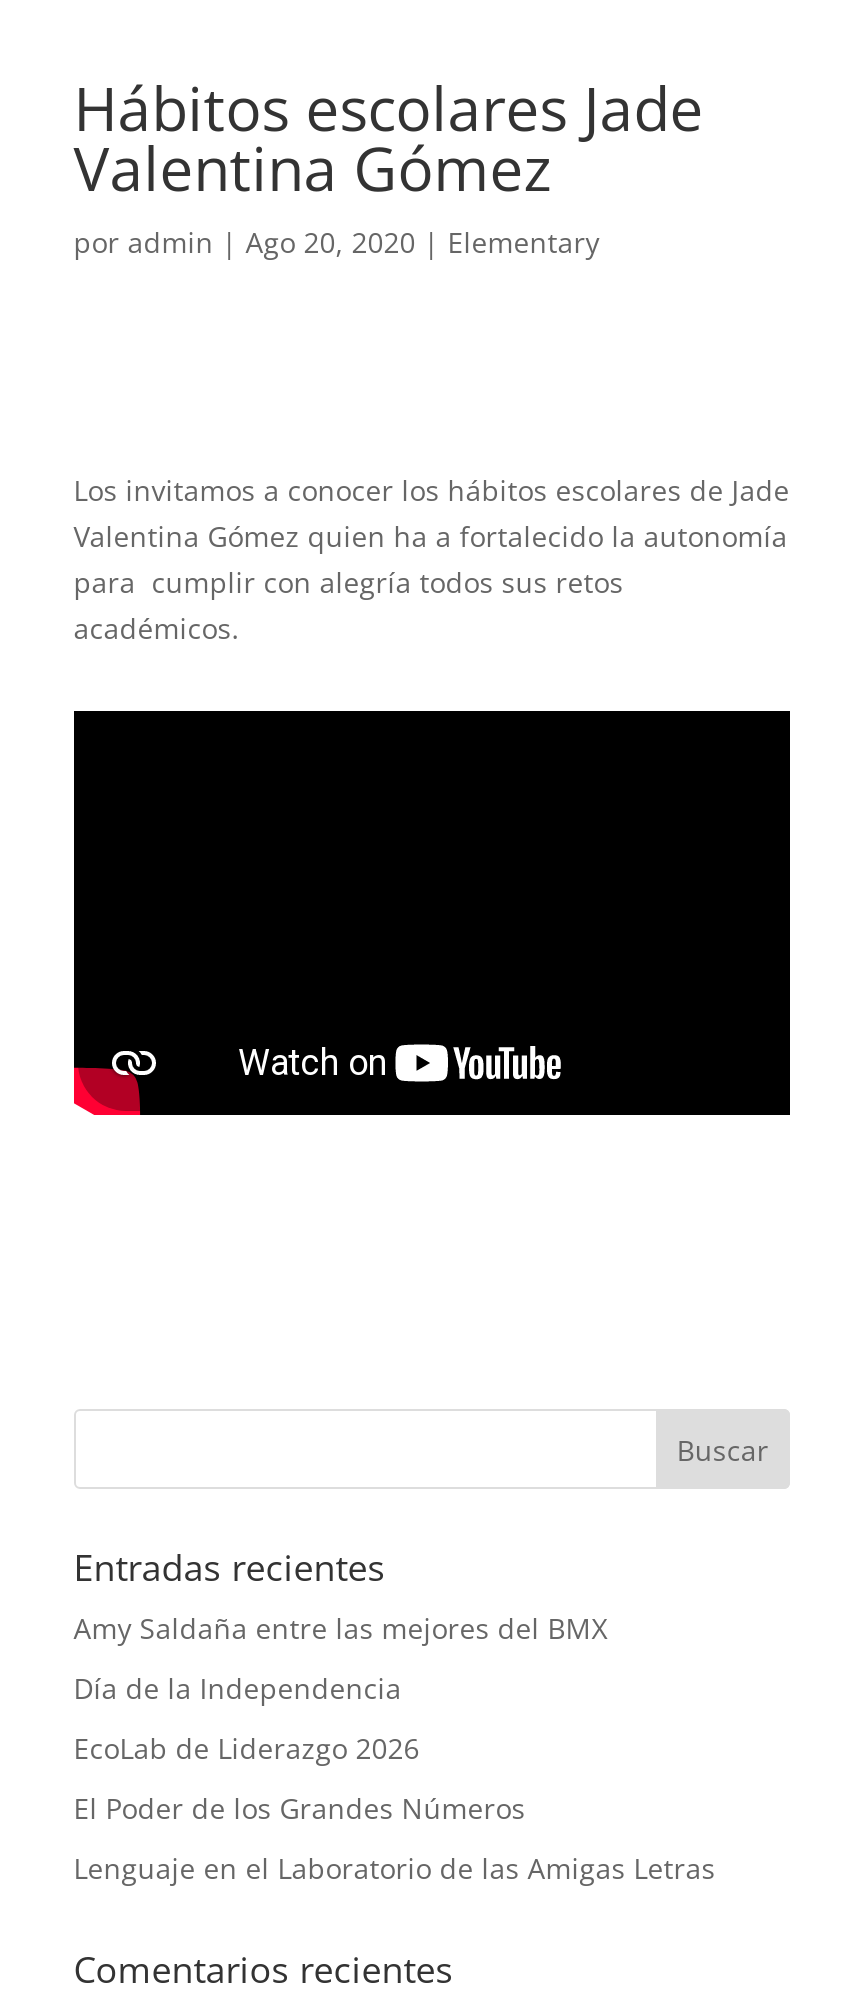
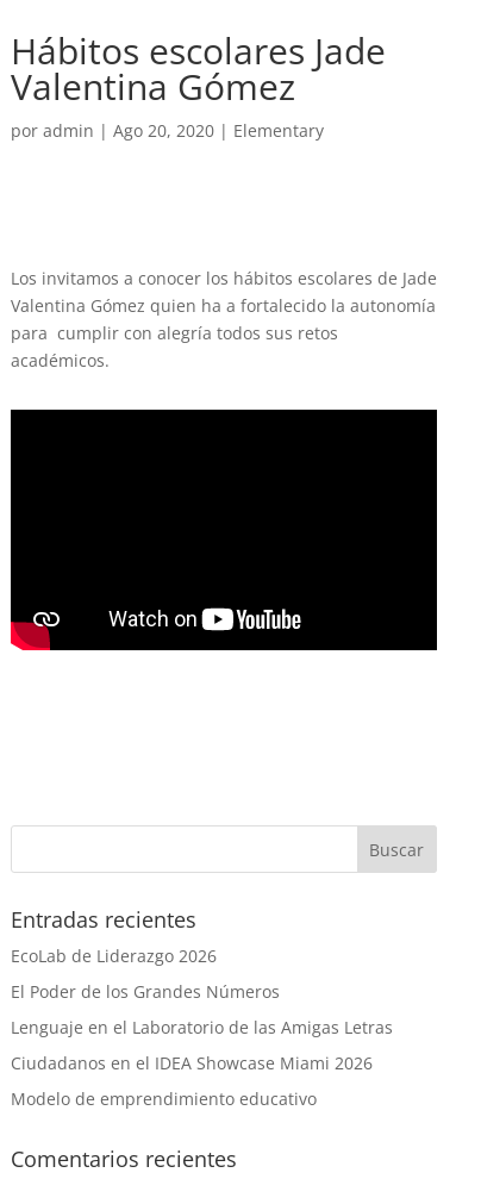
[74,1609,608,1707] Amy Saldaña entre las mejores del BMX | Día de la Independencia -> none
moved [74,1729,716,1887] -> [10,944,393,1038]: EcoLab de Liderazgo 2026 | El Poder de los Grandes Números | Lenguaje en el Laboratorio de las Amigas Letras
none -> [10,1051,372,1110] Ciudadanos en el IDEA Showcase Miami 2026 | Modelo de emprendimiento educativo

